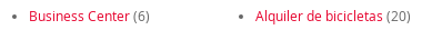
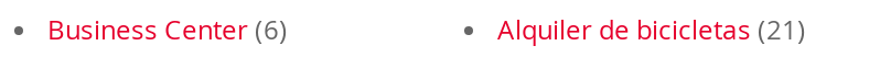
[255,7,411,24] Alquiler de bicicletas (20) -> [497,11,806,46] Alquiler de bicicletas (21)

